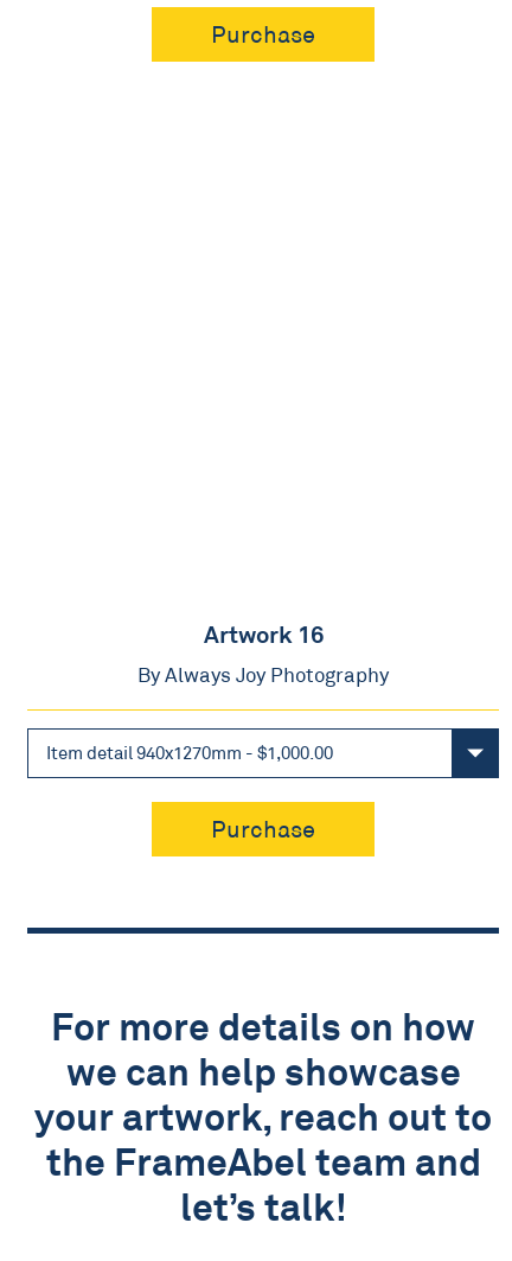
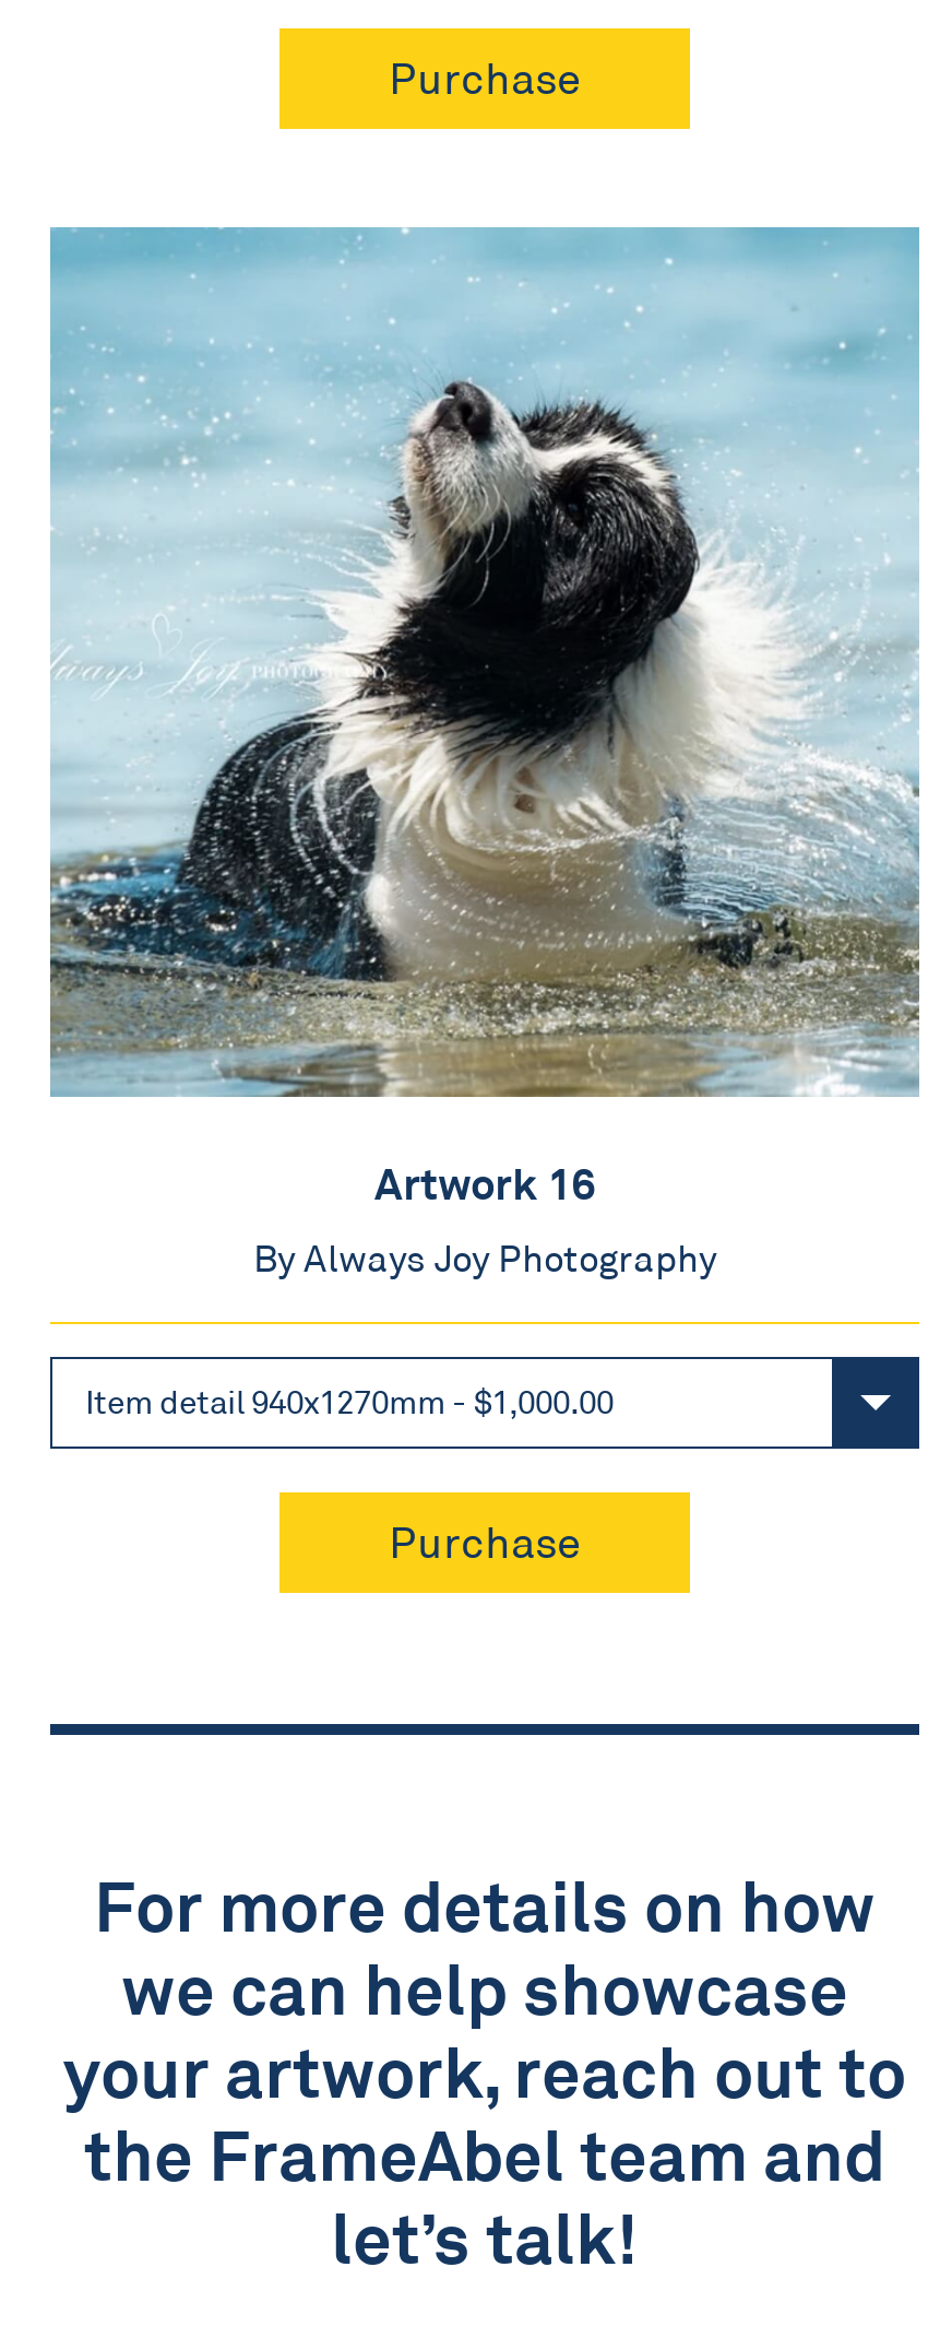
none -> [48,225,921,1099] [image]

